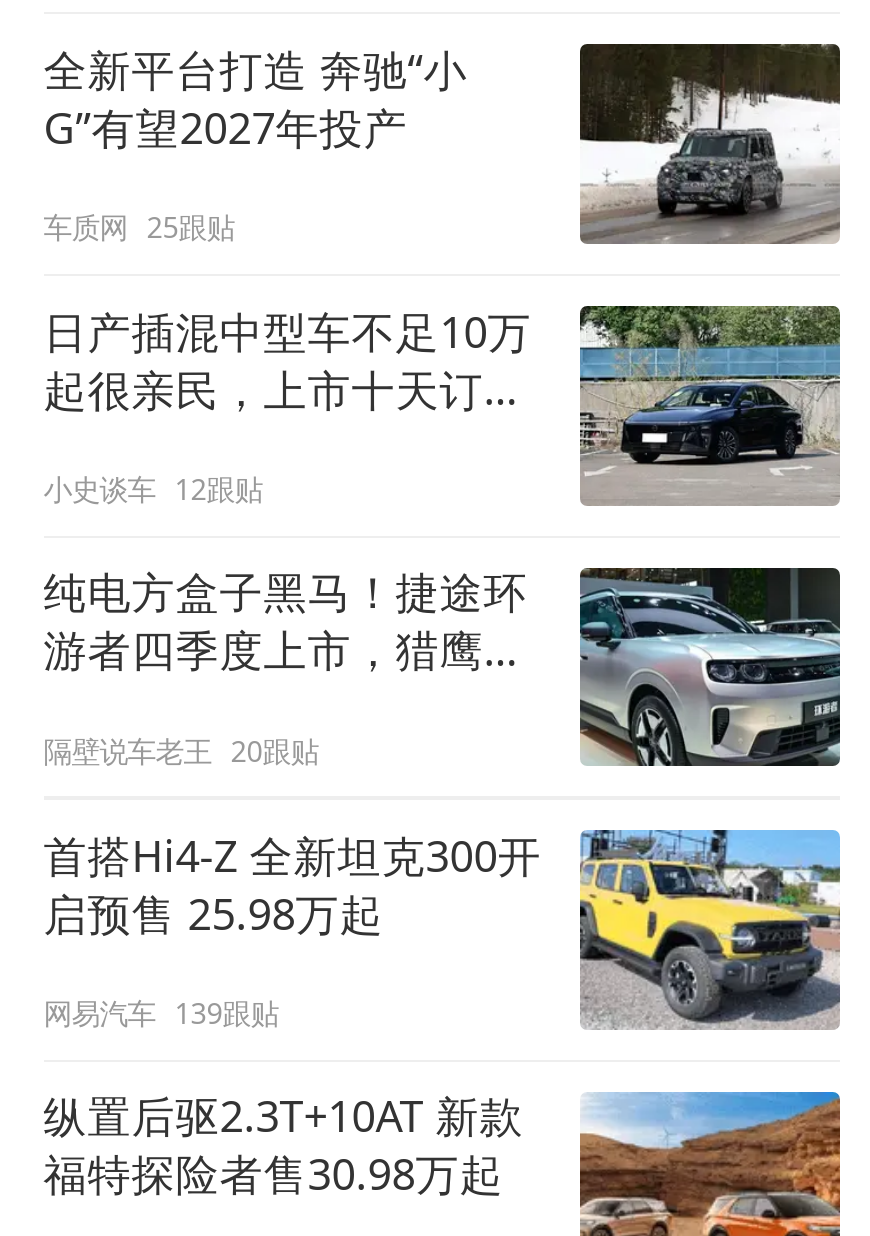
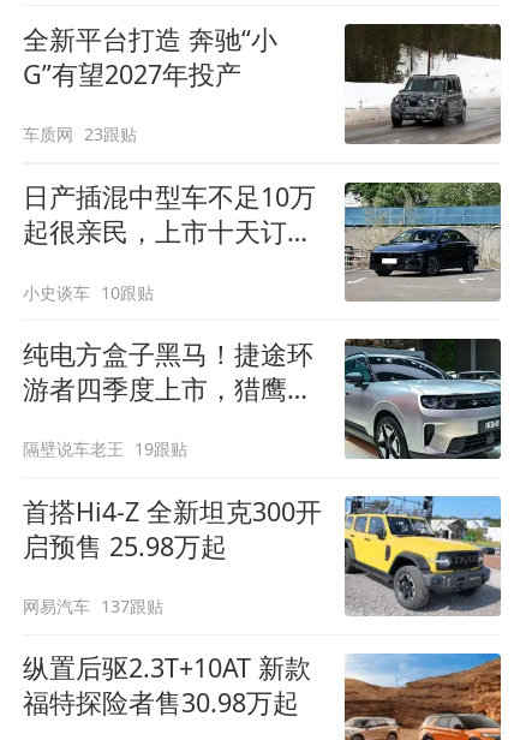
[43,208,235,246] 车质网 25跟贴 -> [22,123,137,146] 车质网 23跟贴
[43,470,263,508] 小史谈车 12跟贴 -> [22,281,154,304] 小史谈车 10跟贴
[43,731,319,769] 隔壁说车老王 20跟贴 -> [22,438,188,461] 隔壁说车老王 19跟贴
[43,994,279,1032] 网易汽车 139跟贴 -> [22,595,164,617] 网易汽车 137跟贴

